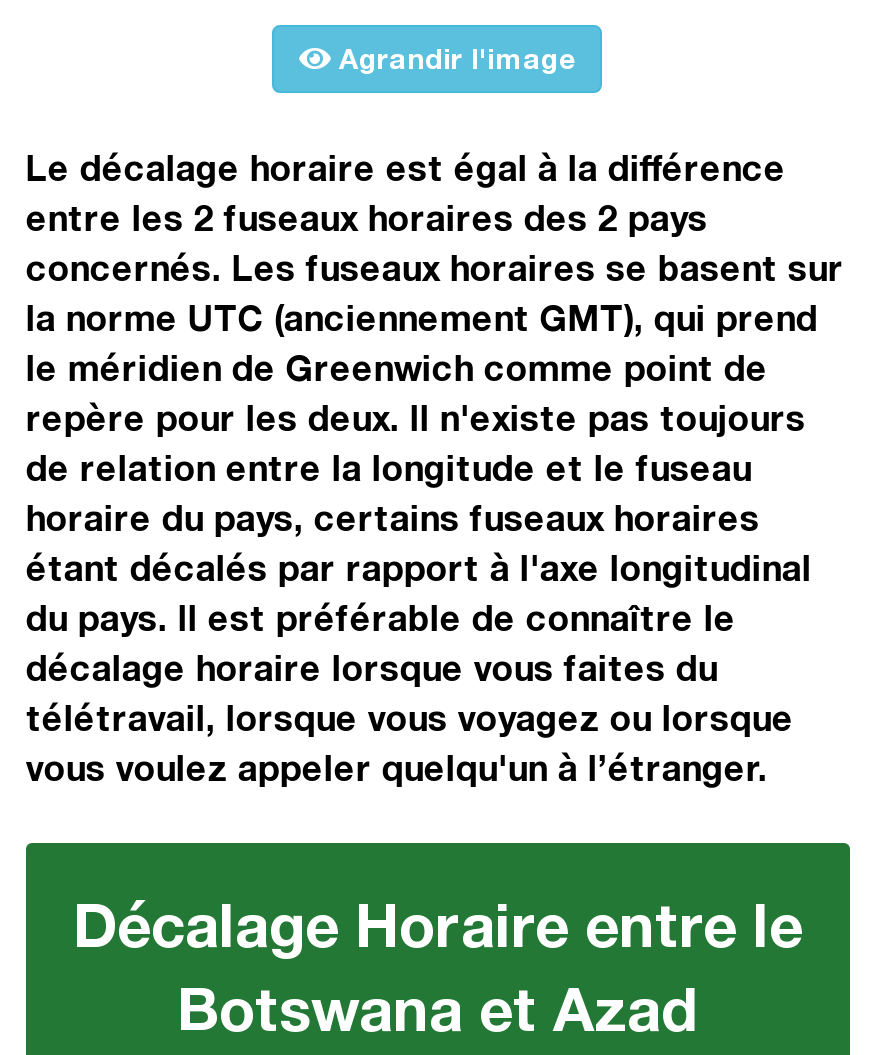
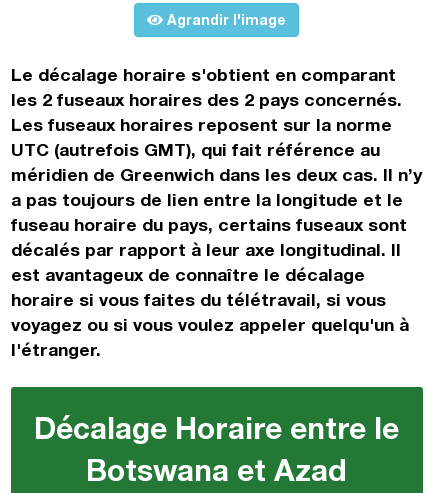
[26,148,844,790] Le décalage horaire est égal à la différence | entre les 2 fuseaux horaires des 2 pays | concernés. Les fuseaux horaires se basent sur | la norme UTC (anciennement GMT), qui prend | le méridien de Greenwich comme point de | repère pour les deux. Il n'existe pas toujours | de relation entre la longitude et le fuseau | horaire du pays, certains fuseaux horaires | étant décalés par rapport à l'axe longitudinal | du pays. Il est préférable de connaître le | décalage horaire lorsque vous faites du | télétravail, lorsque vous voyagez ou lorsque | vous voulez appeler quelqu'un à l’étranger. -> [11,64,422,360] Le décalage horaire s'obtient en comparant | les 2 fuseaux horaires des 2 pays concernés. | Les fuseaux horaires reposent sur la norme | UTC (autrefois GMT), qui fait référence au | méridien de Greenwich dans les deux cas. Il n’y | a pas toujours de lien entre la longitude et le | fuseau horaire du pays, certains fuseaux sont | décalés par rapport à leur axe longitudinal. Il | est avantageux de connaître le décalage | horaire si vous faites du télétravail, si vous | voyagez ou si vous voulez appeler quelqu'un à | l'étranger.

